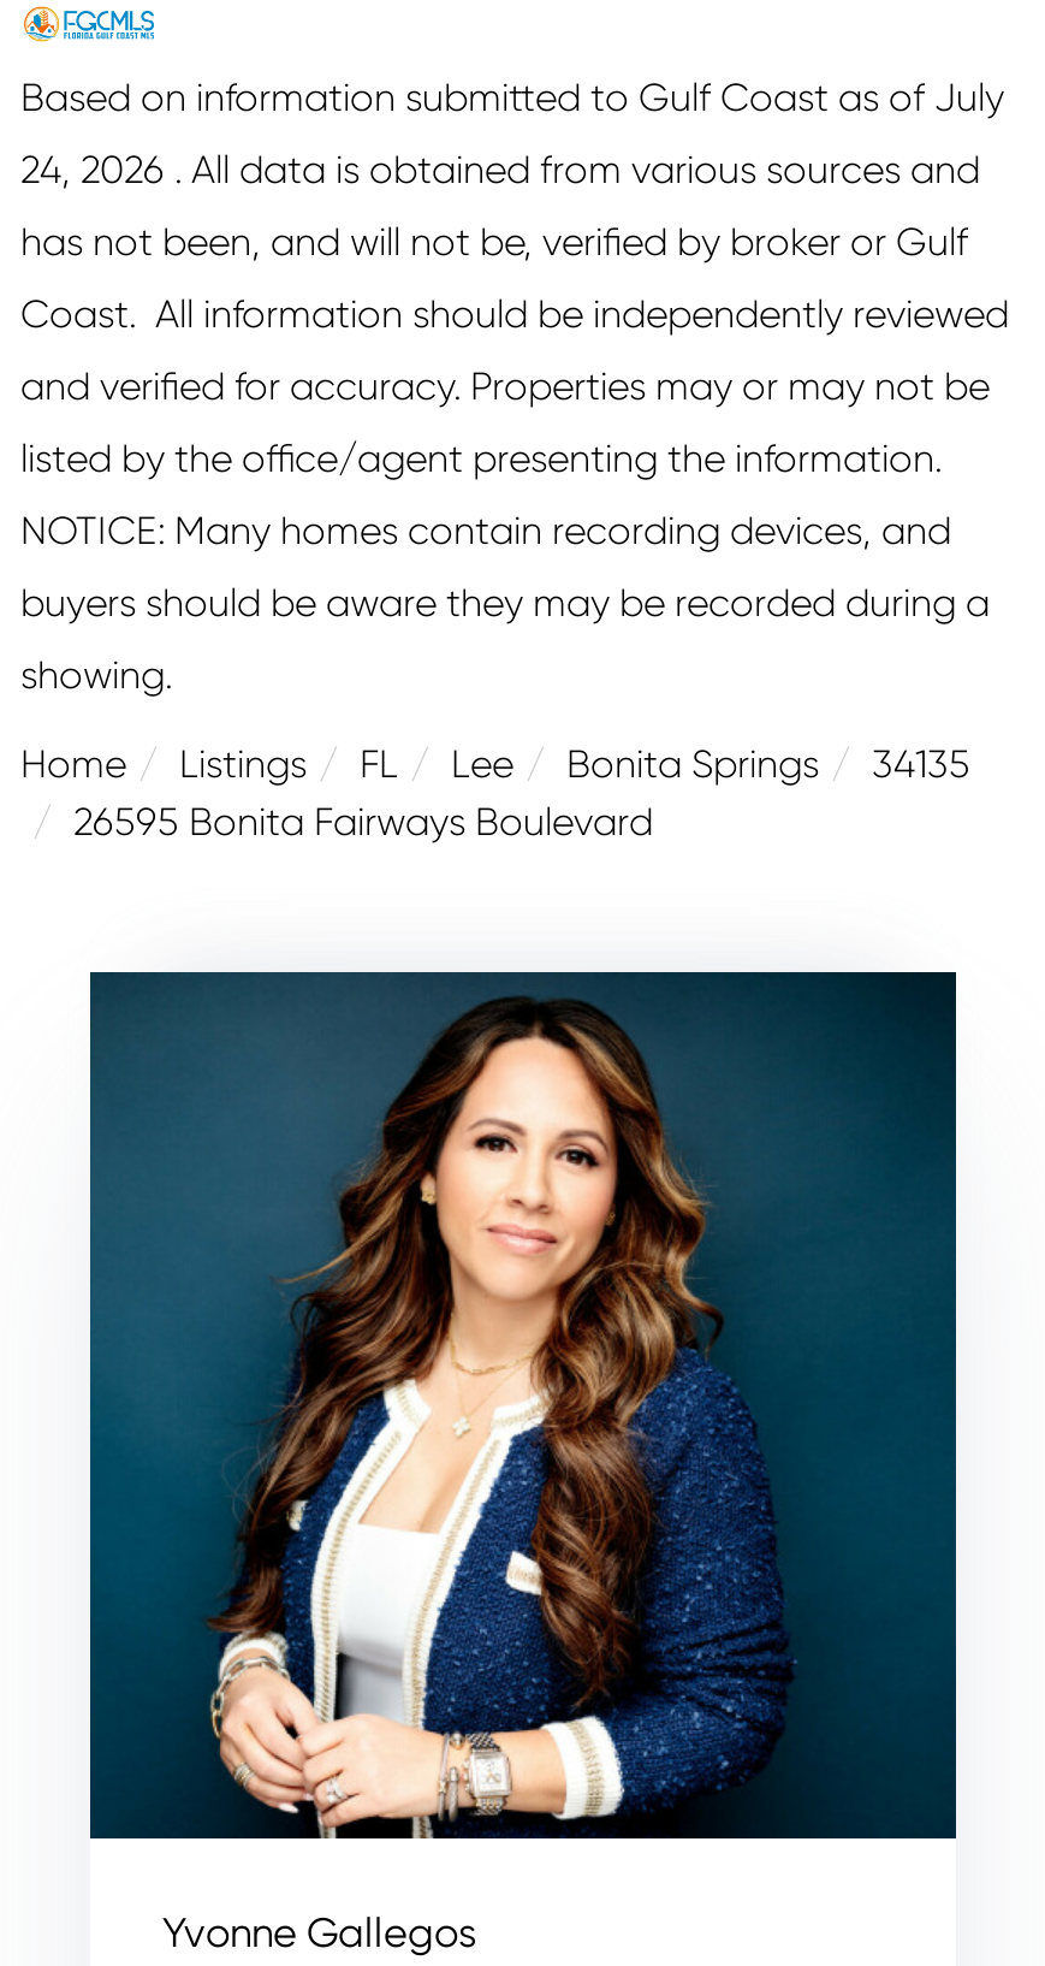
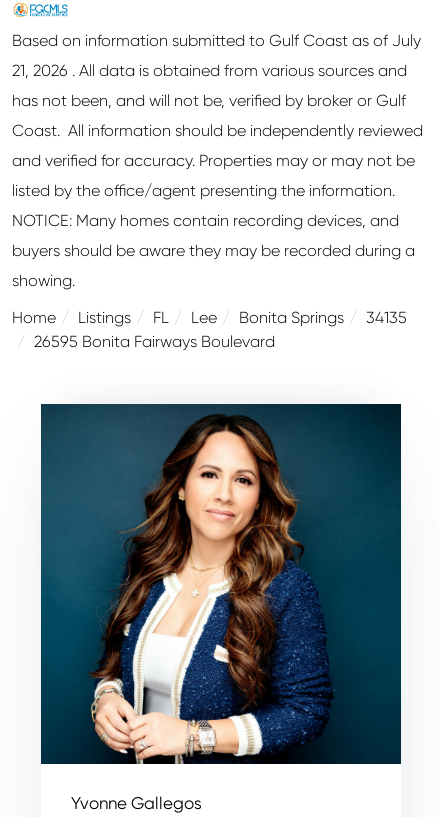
[20,146,980,192] 24, 2026 . All data is obtained from various sources and -> [12,61,407,80] 21, 2026 . All data is obtained from various sources and

